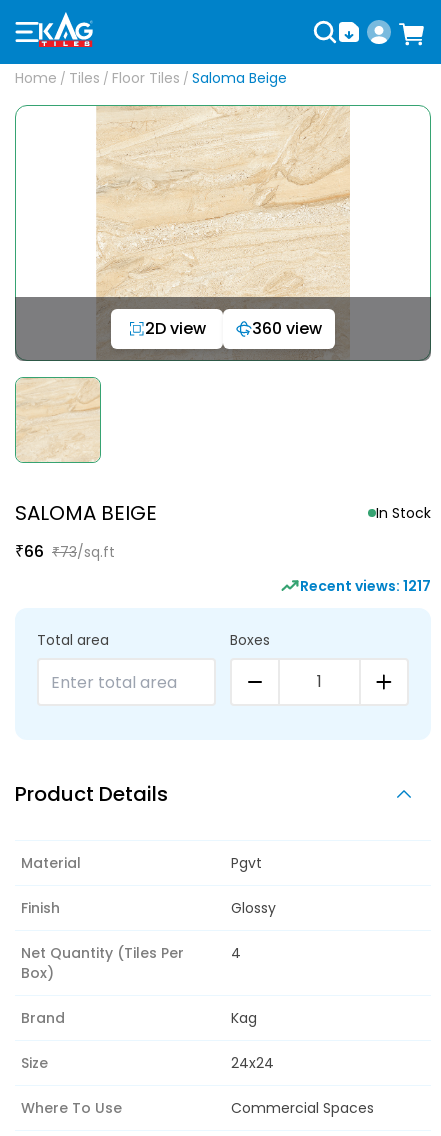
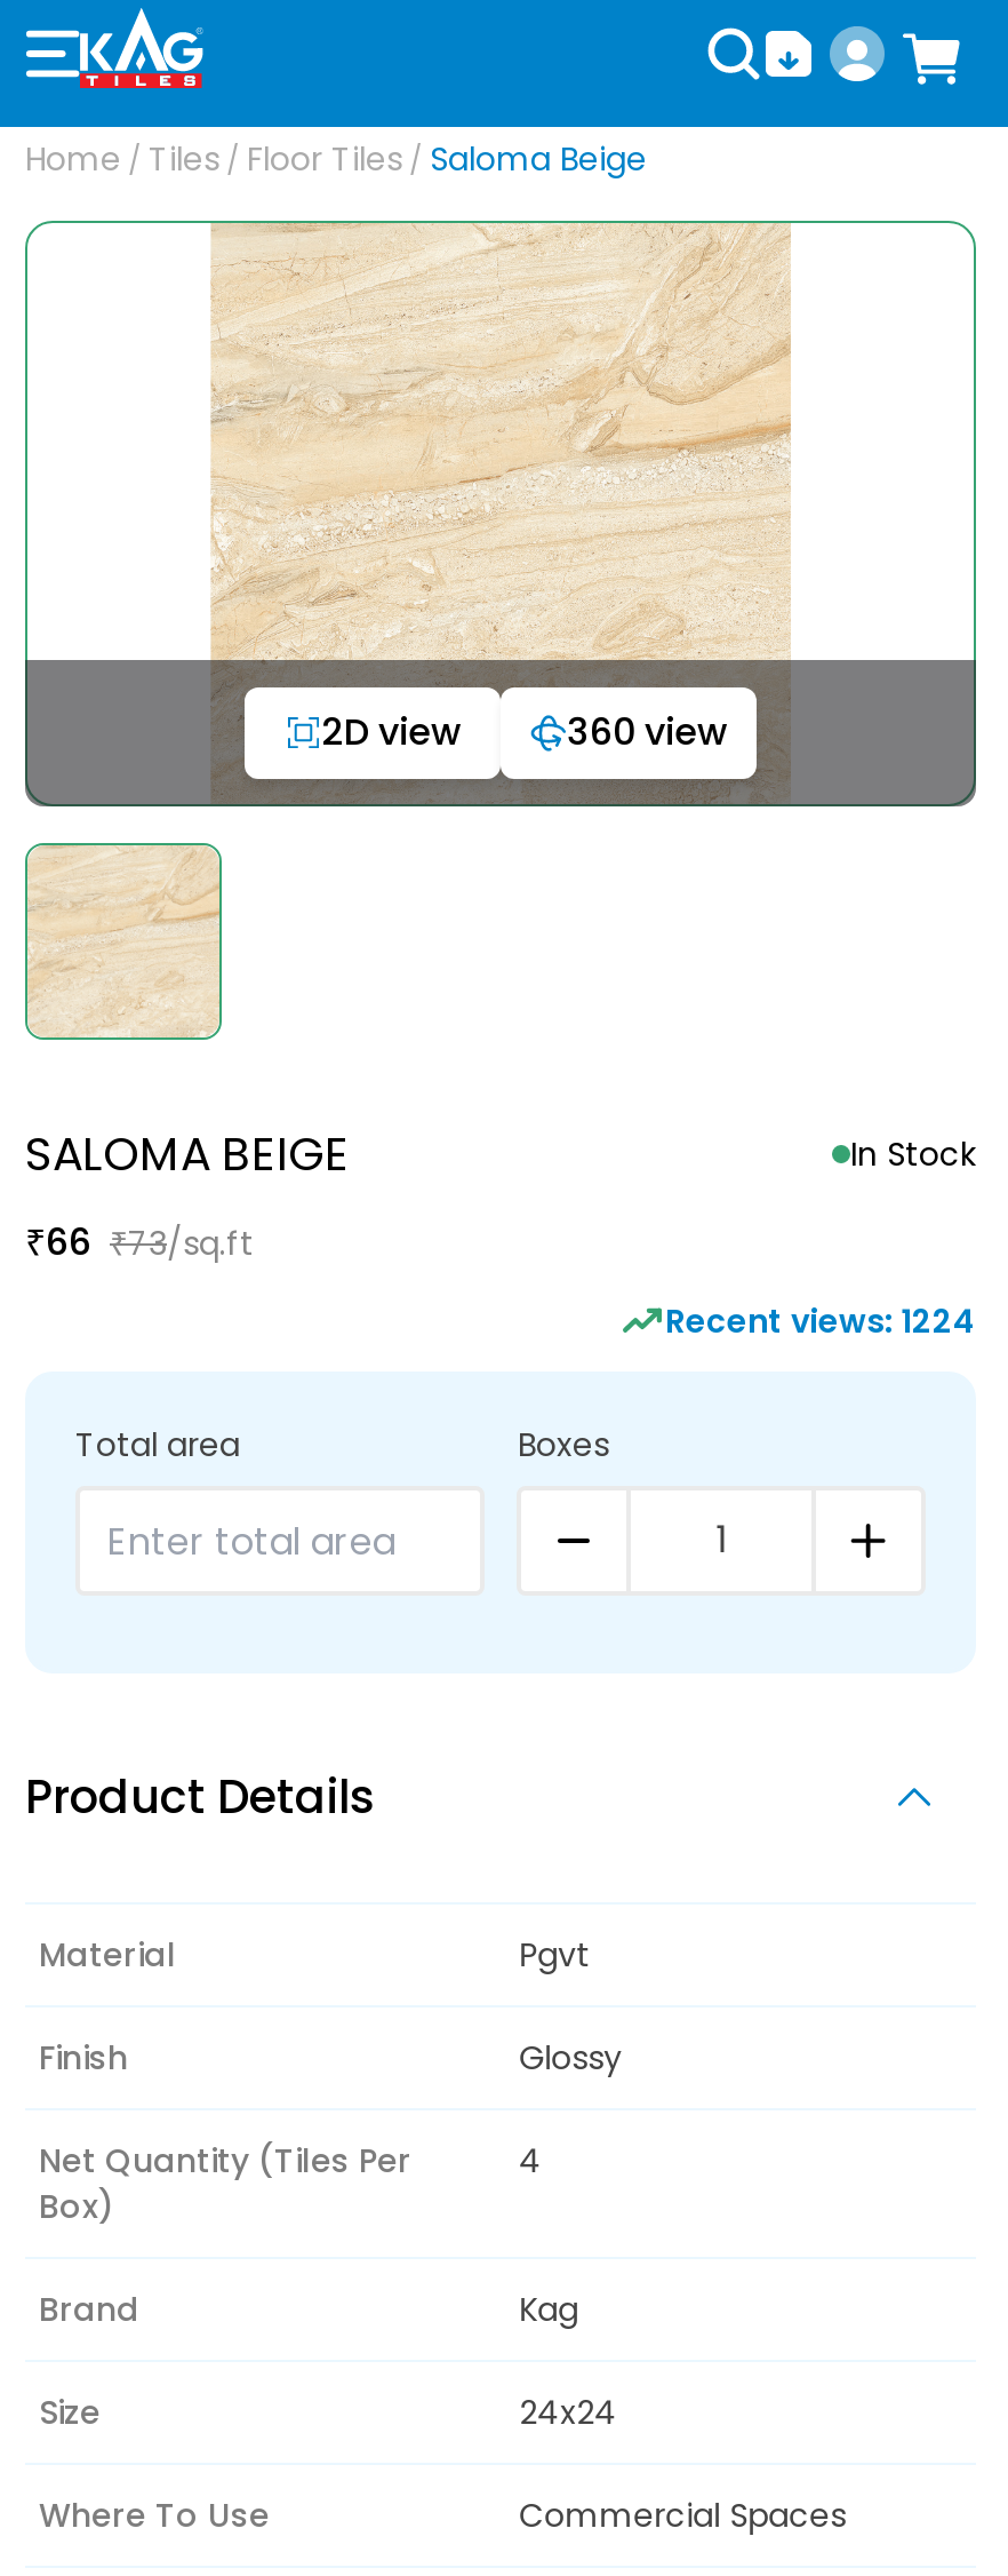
[300,576,431,596] Recent views: 1217 -> [665,1298,976,1344] Recent views: 1224

